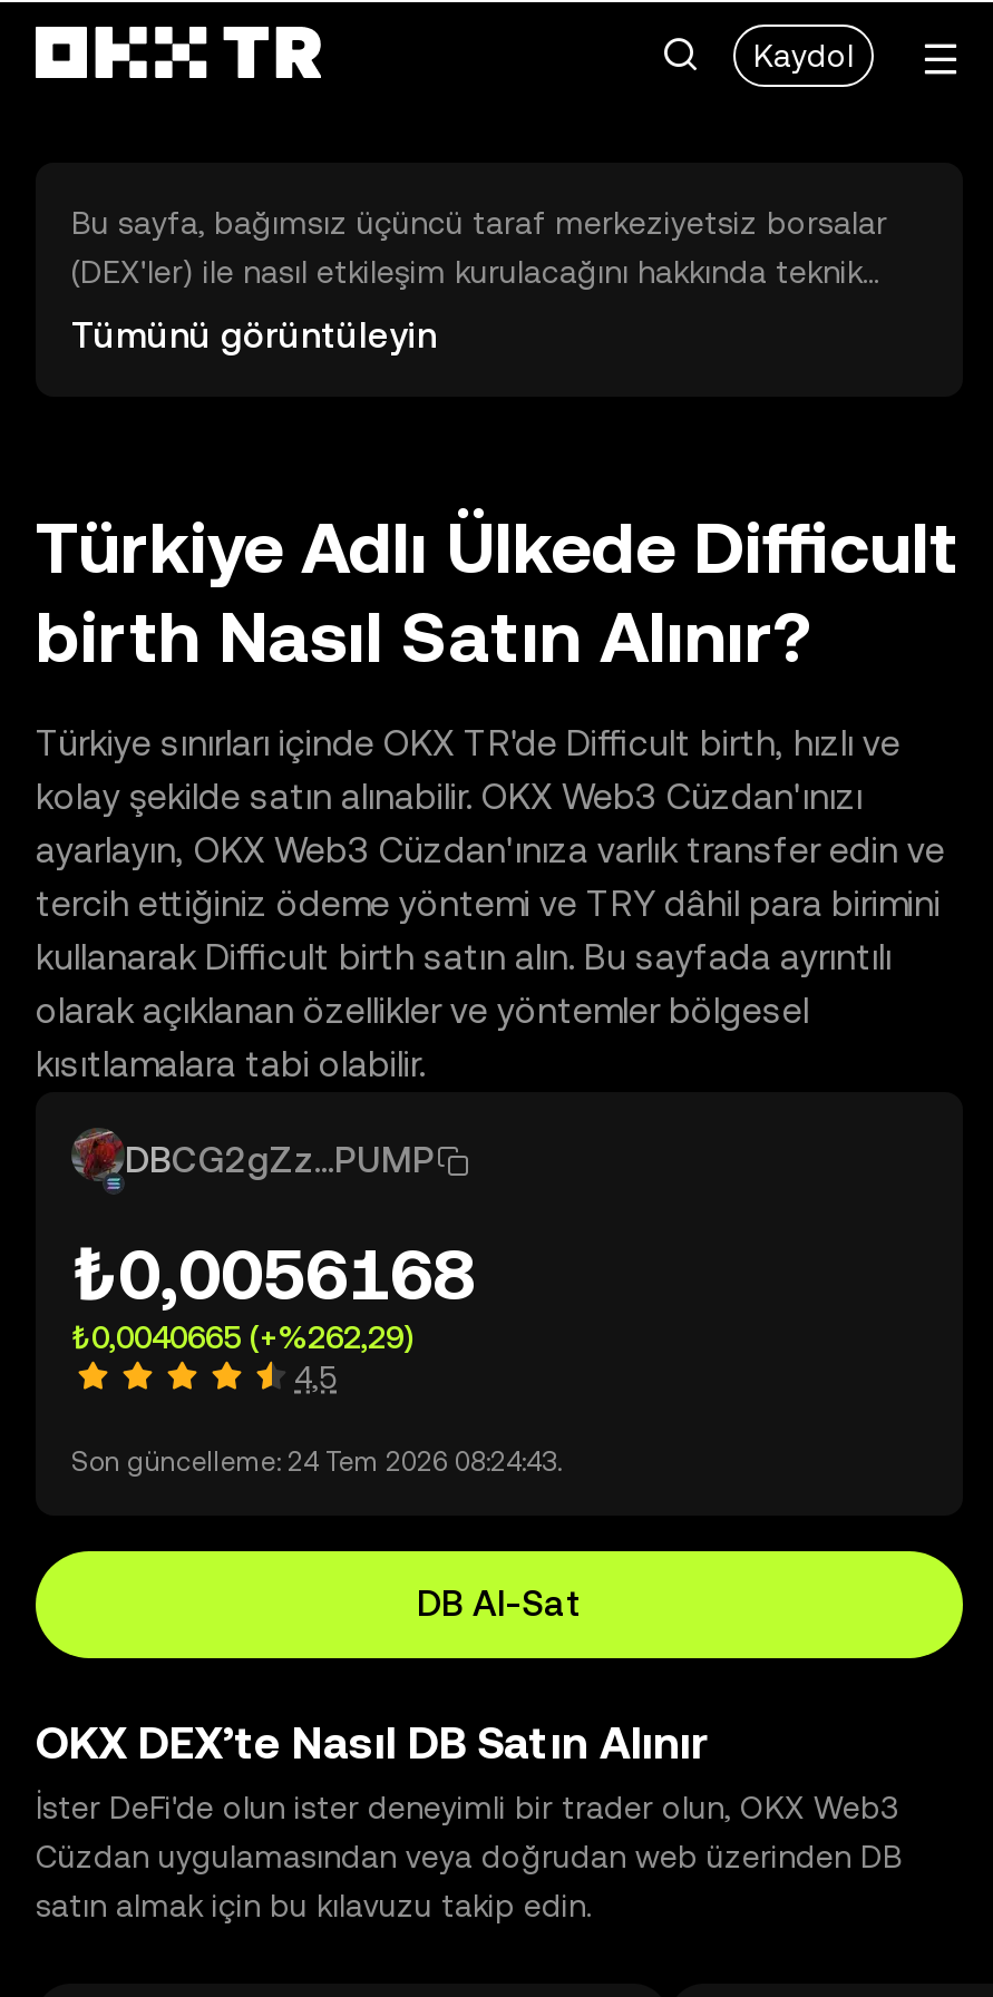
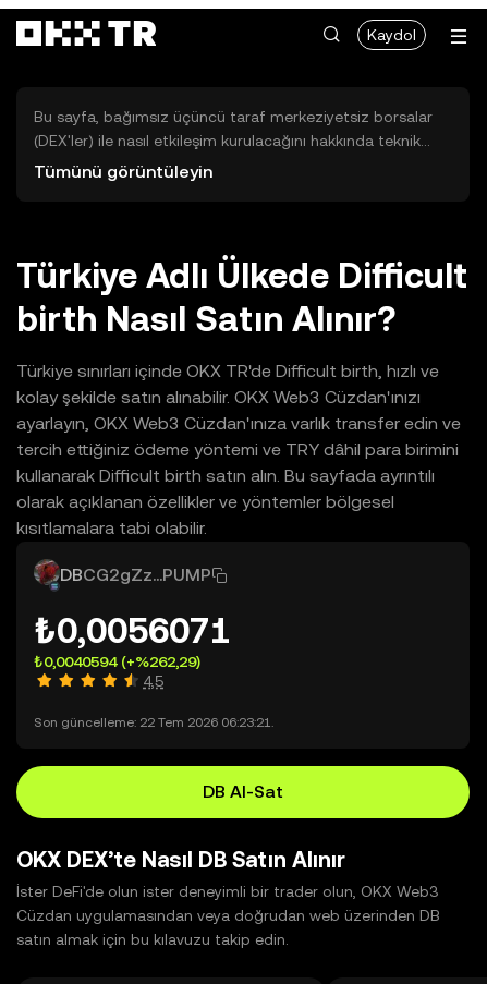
[71,1233,475,1315] ₺0,0056168 -> [34,610,231,651] ₺0,0056071
[71,1319,412,1355] ₺0,0040665 (+%262,29) -> [34,653,200,670] ₺0,0040594 (+%262,29)
[71,1446,562,1478] Son güncelleme: 24 Tem 2026 08:24:43. -> [34,715,273,730] Son güncelleme: 22 Tem 2026 06:23:21.

